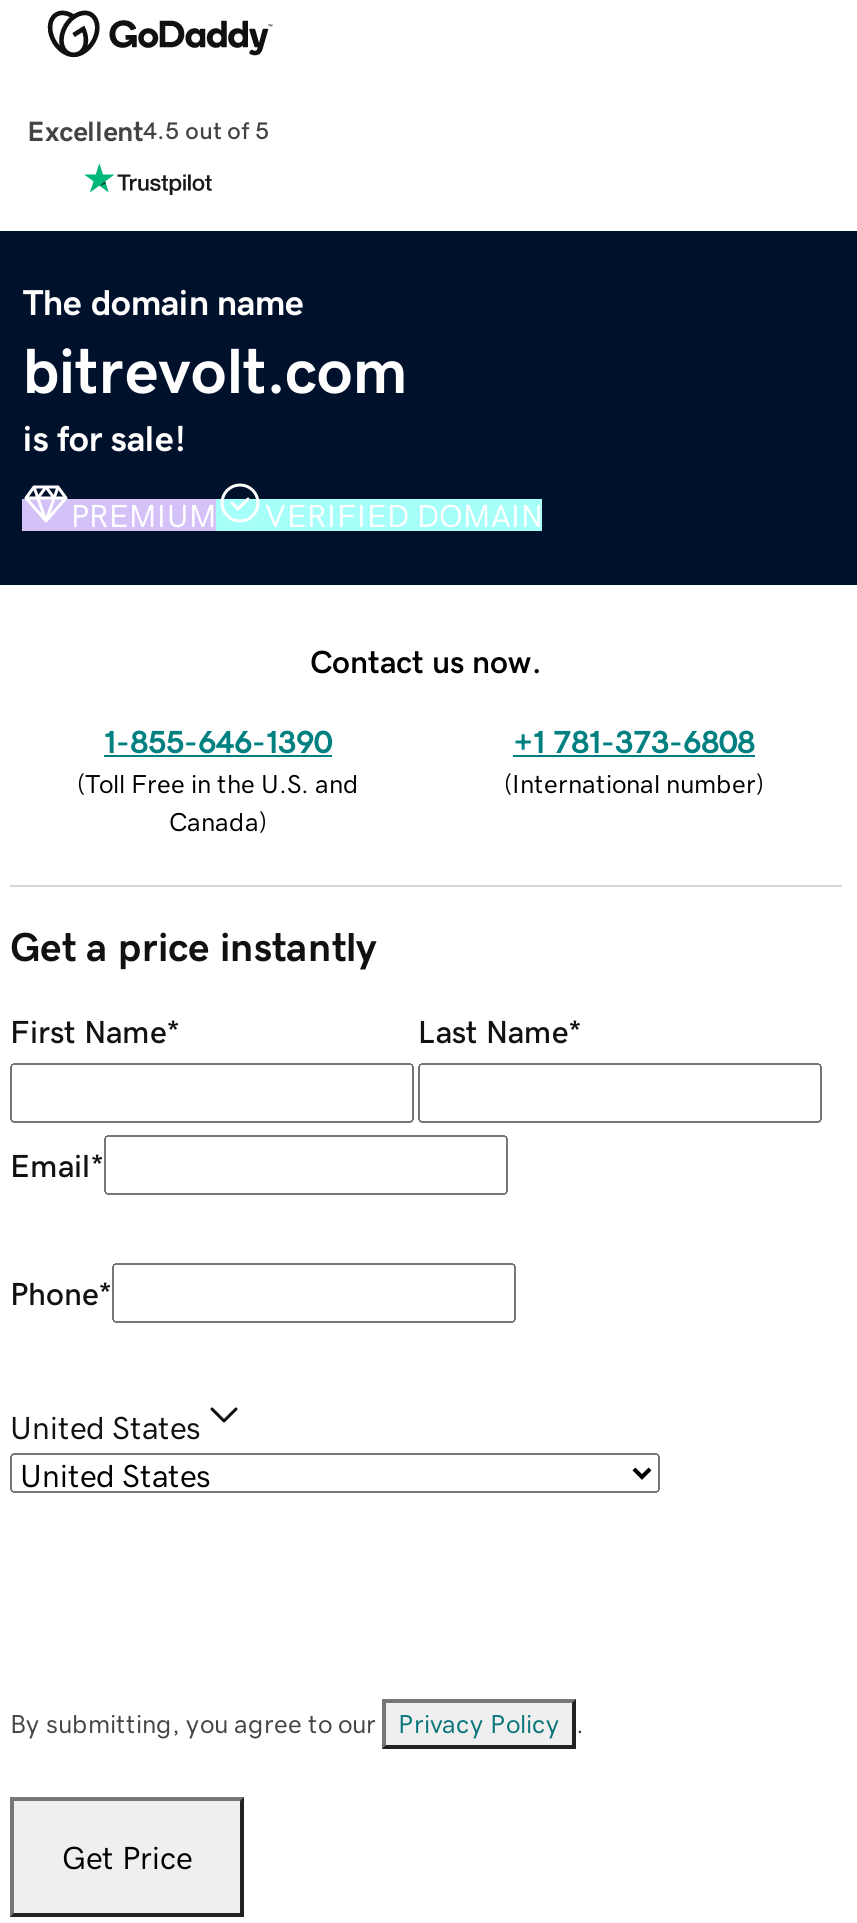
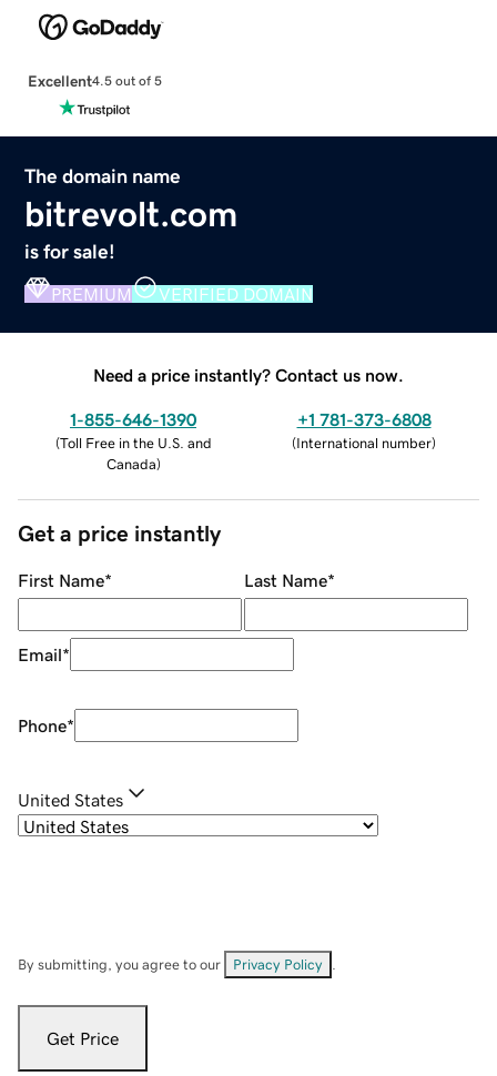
[310,644,542,676] Contact us now. -> [93,366,404,383] Need a price instantly? Contact us now.

